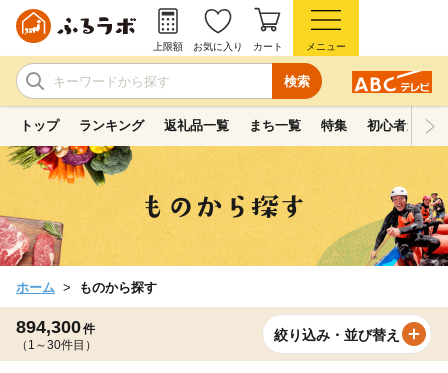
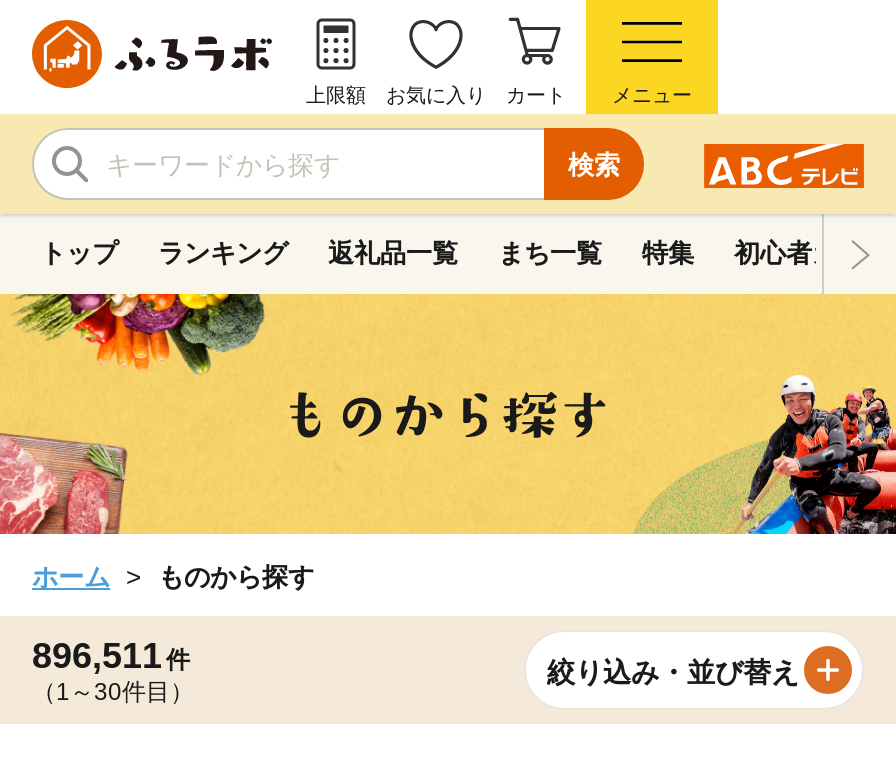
[16,317,95,337] 894,300 件 -> [32,636,190,676] 896,511 件

